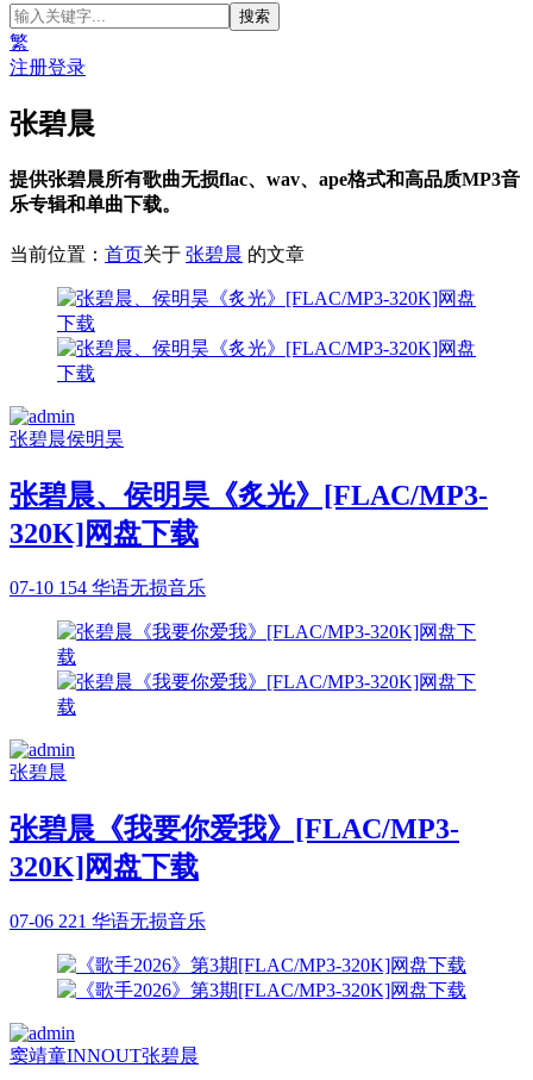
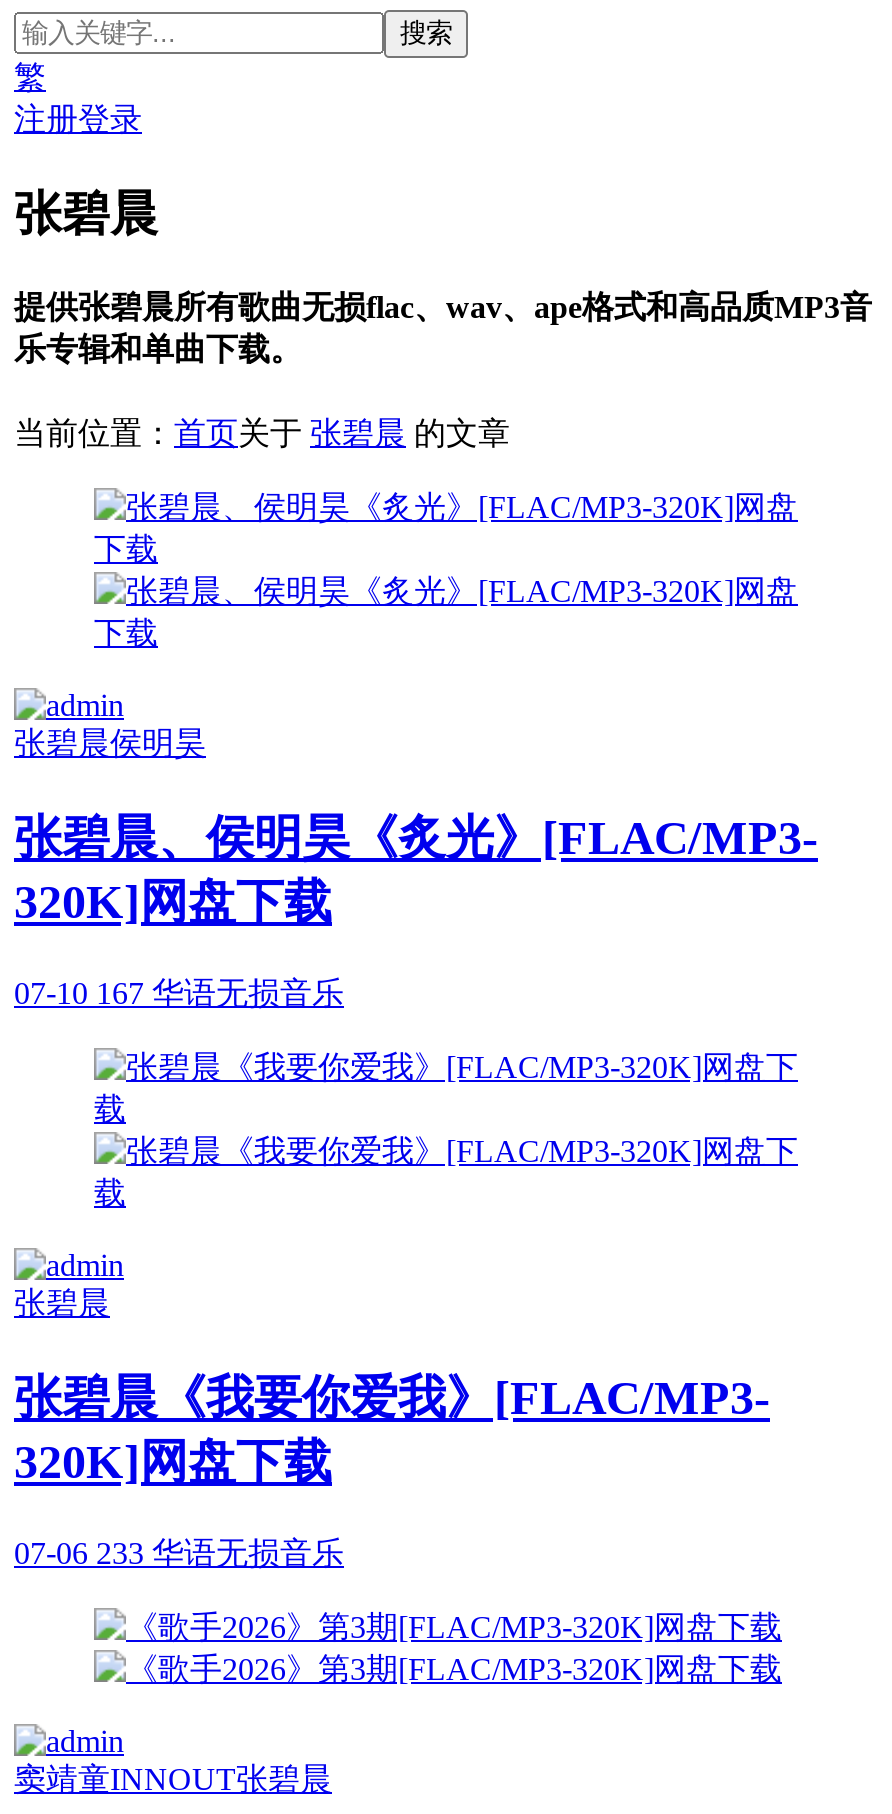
[10,578,206,598] 07-10 154 华语无损音乐 -> [14,976,344,1010] 07-10 167 华语无损音乐
[10,911,206,931] 07-06 221 华语无损音乐 -> [14,1536,344,1570] 07-06 233 华语无损音乐

